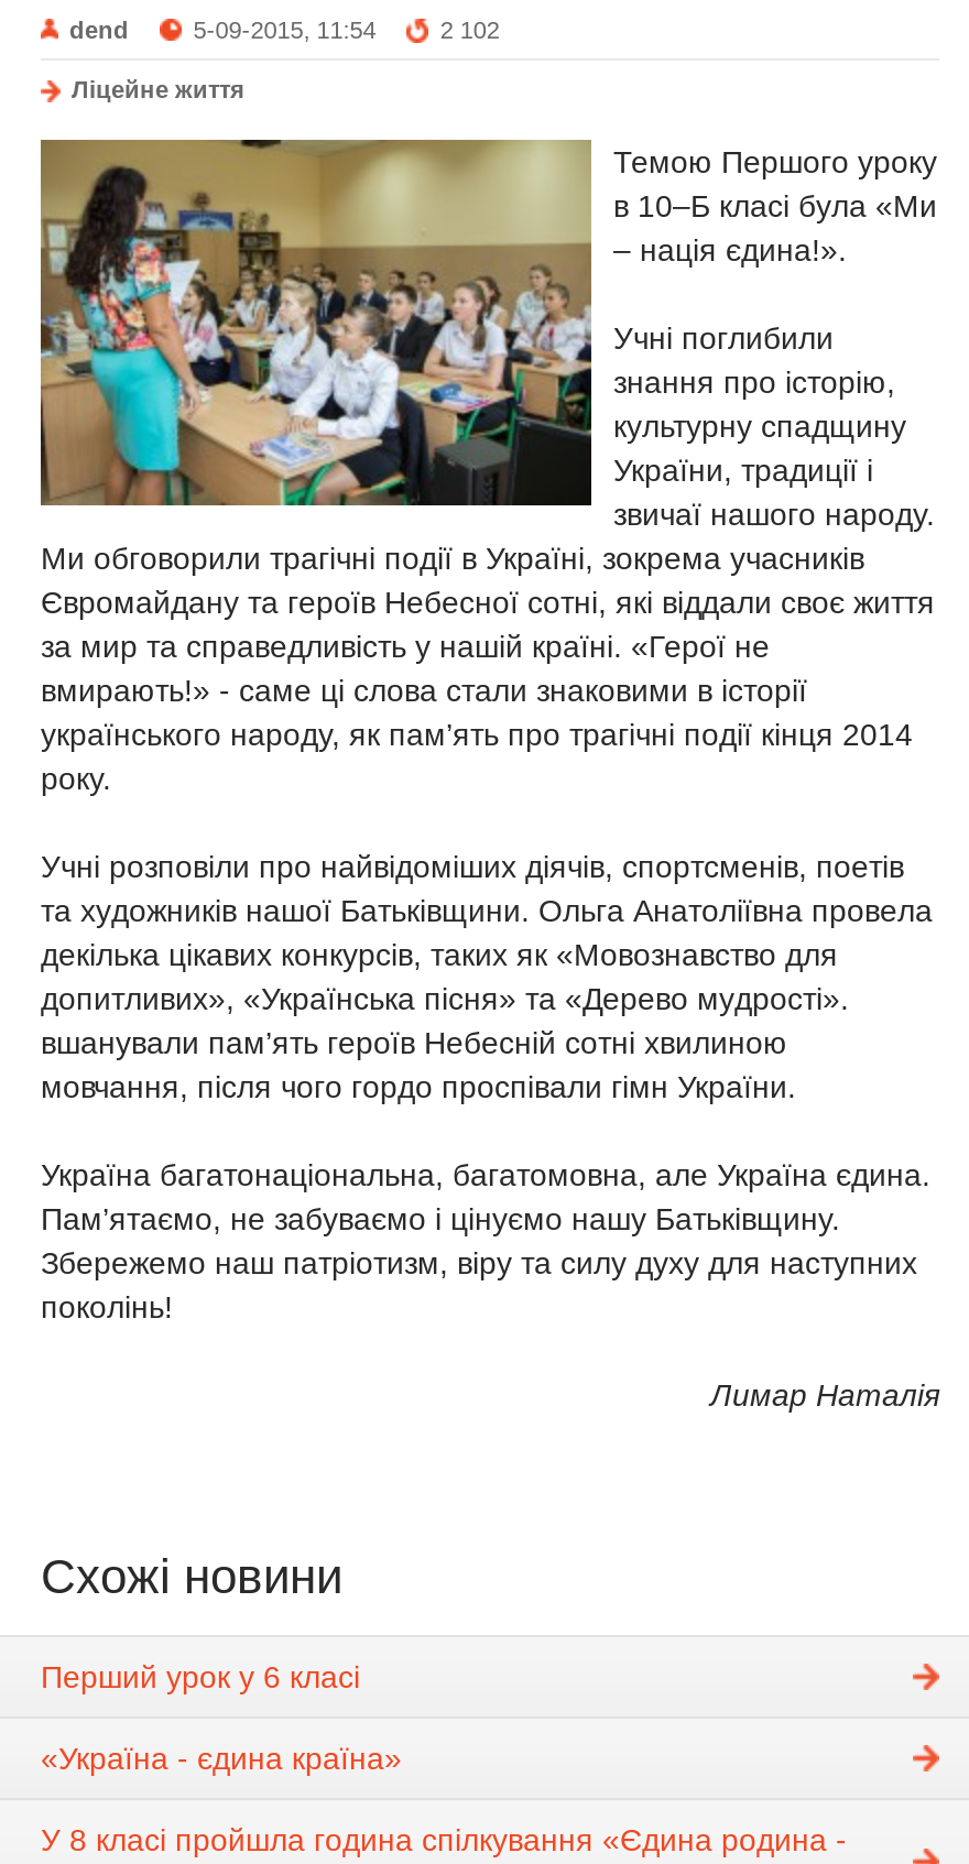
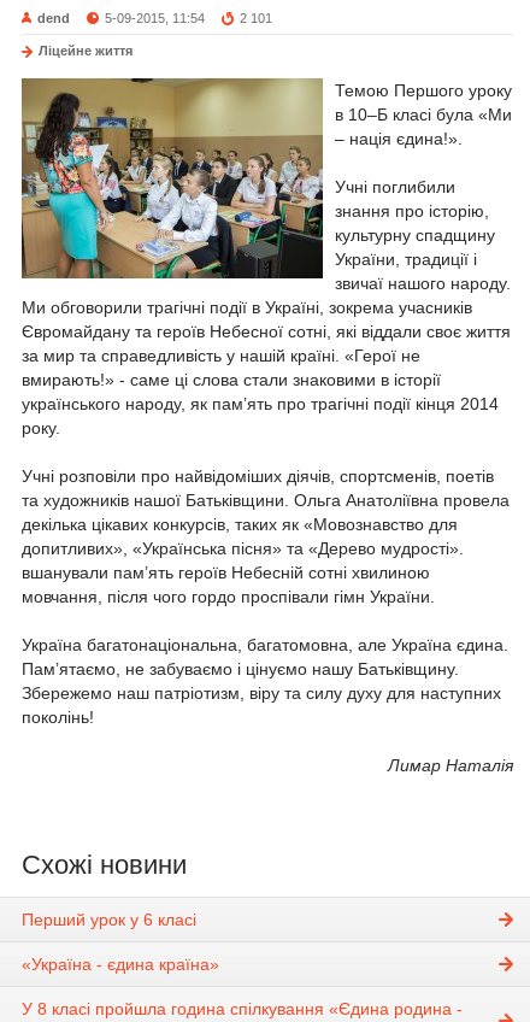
[440,17,500,43] 2 102 -> [240,11,273,25] 2 101

